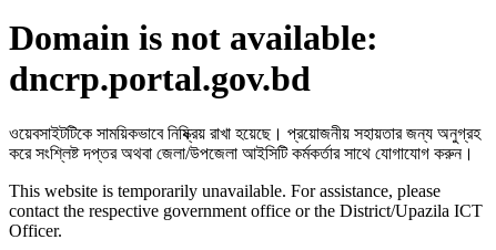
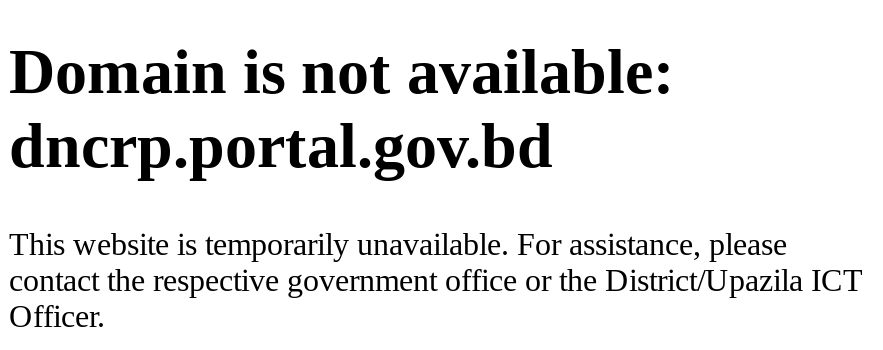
[9,124,480,162] ওয়েবসাইটটিকে সাময়িকভাবে নিষ্ক্রিয় রাখা হয়েছে। প্রয়োজনীয় সহায়তার জন্য অনুগ্রহ | করে সংশ্লিষ্ট দপ্তর অথবা জেলা/উপজেলা আইসিটি কর্মকর্তার সাথে যোগাযোগ করুন। -> none

